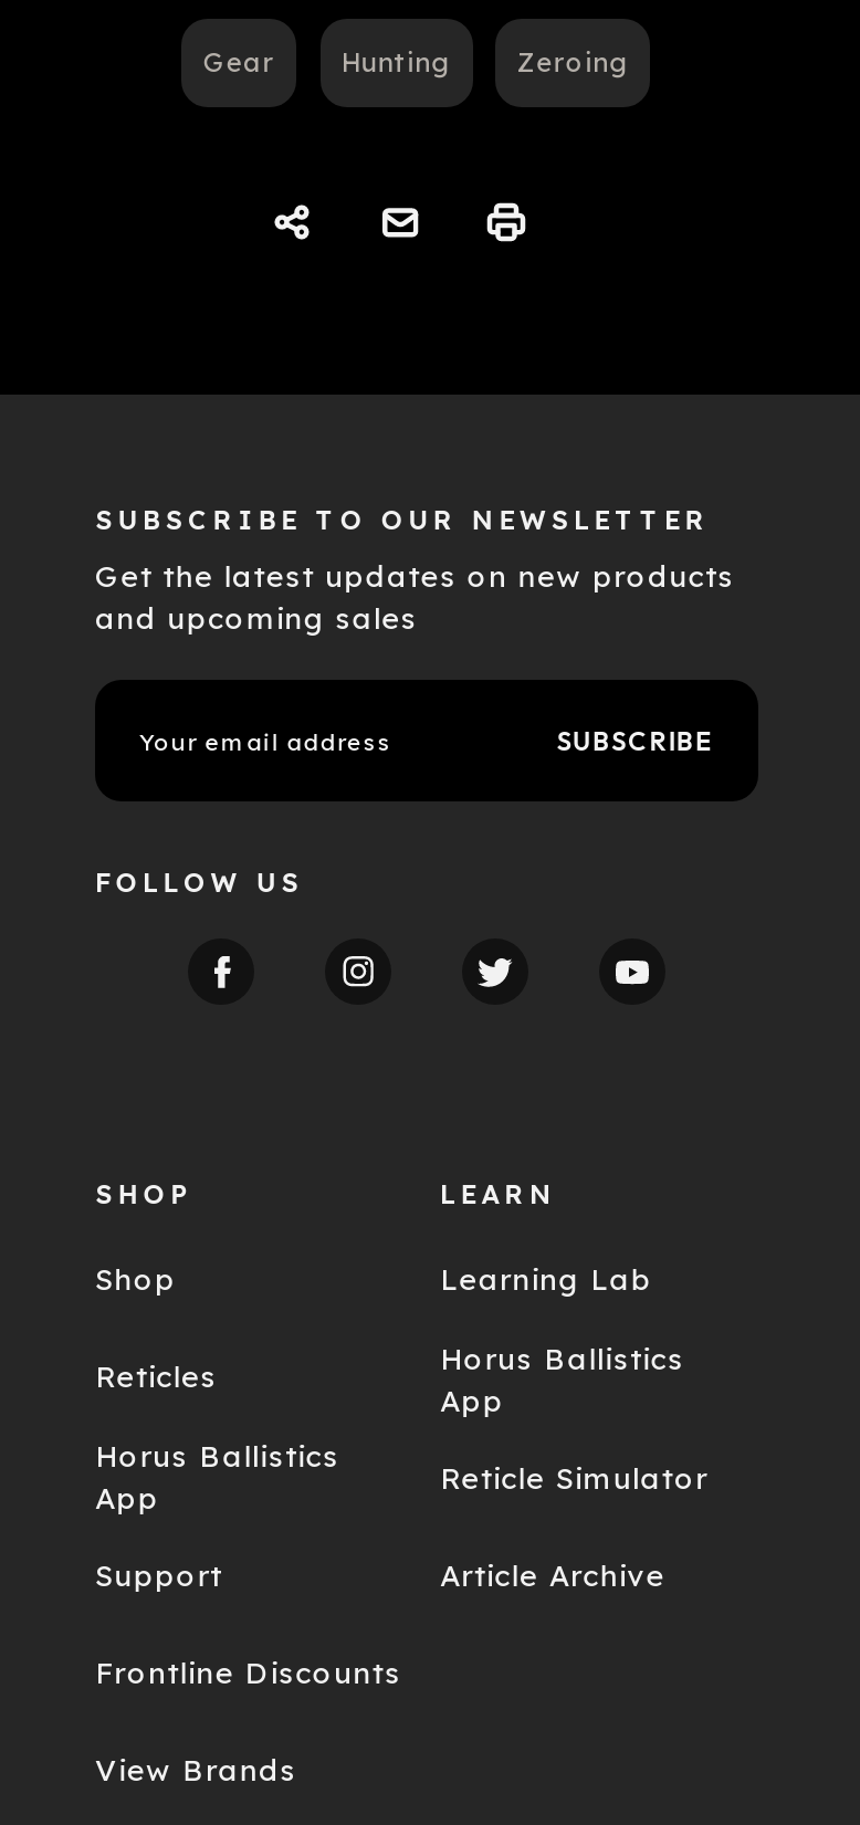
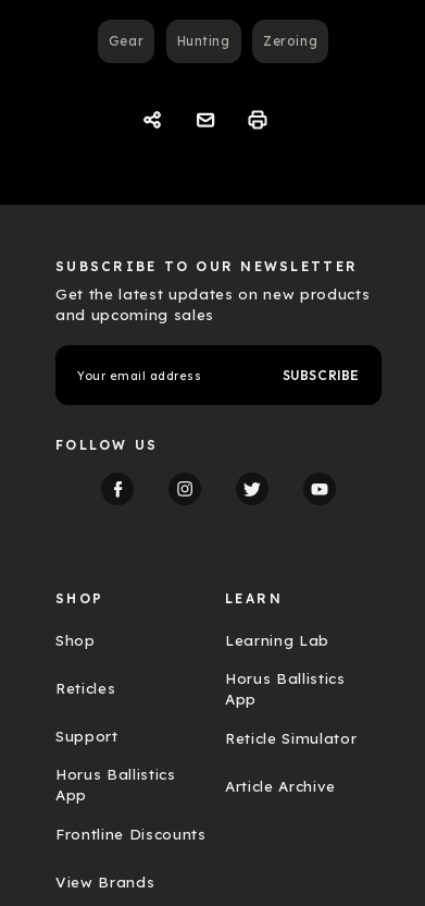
moved [95,1437,340,1514] -> [55,766,176,804]: Horus Ballistics | App
moved [95,1557,223,1593] -> [55,727,118,745]: Support

